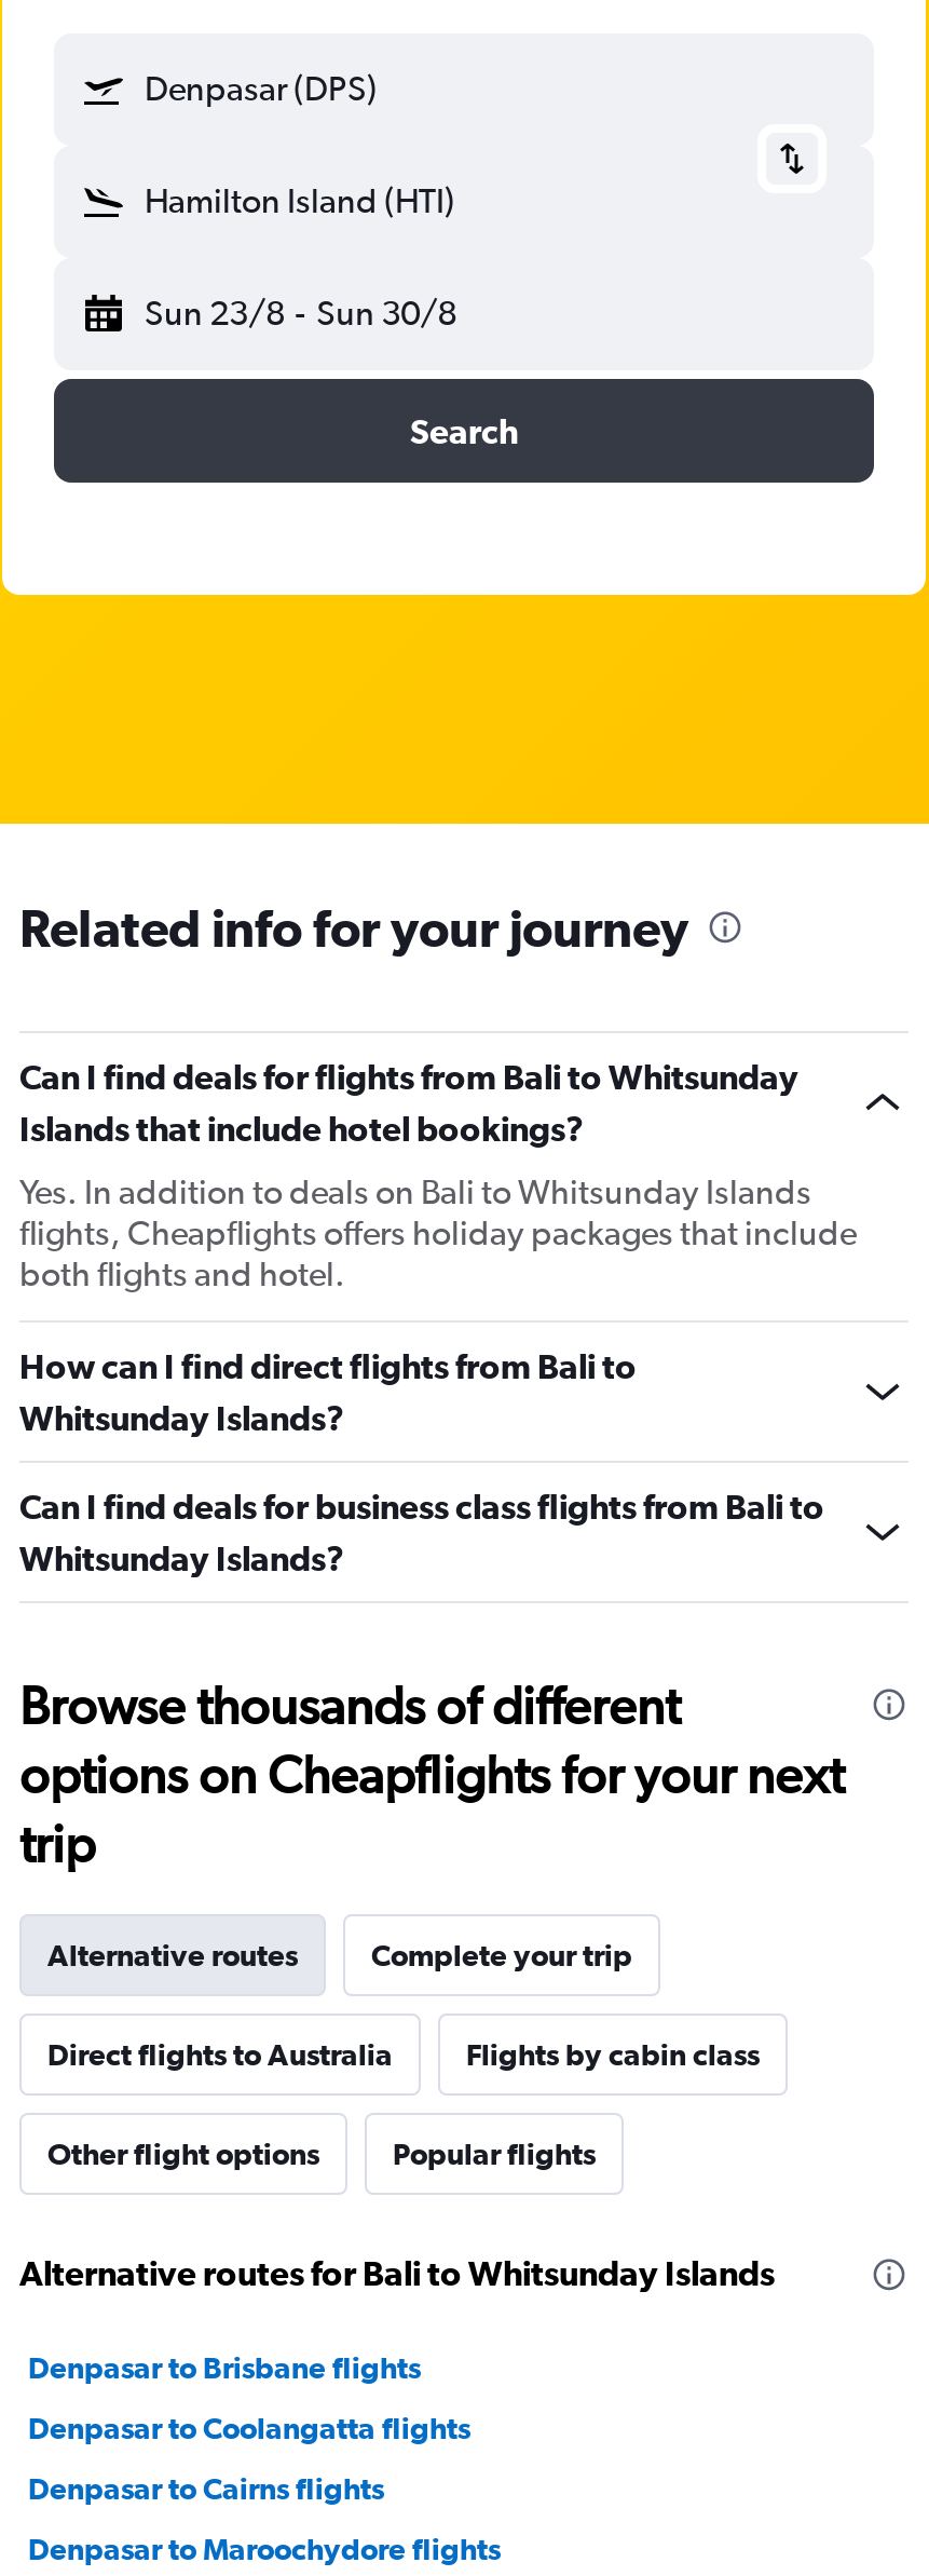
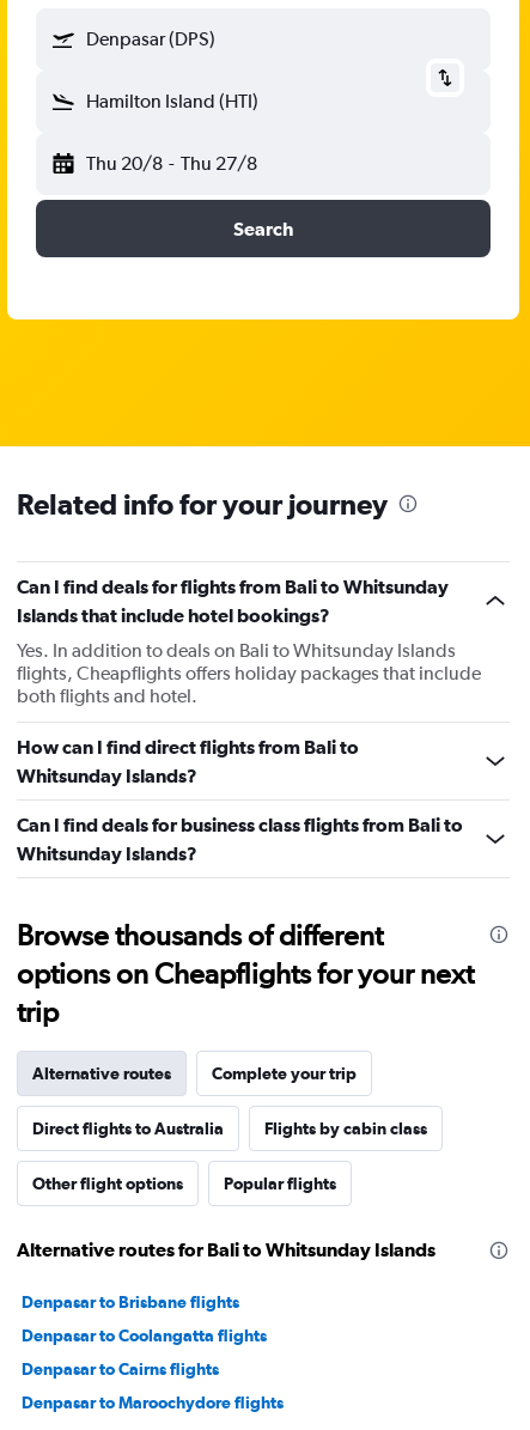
[145,293,457,334] Sun 23/8 - Sun 30/8 -> [86,152,257,175] Thu 20/8 - Thu 27/8

